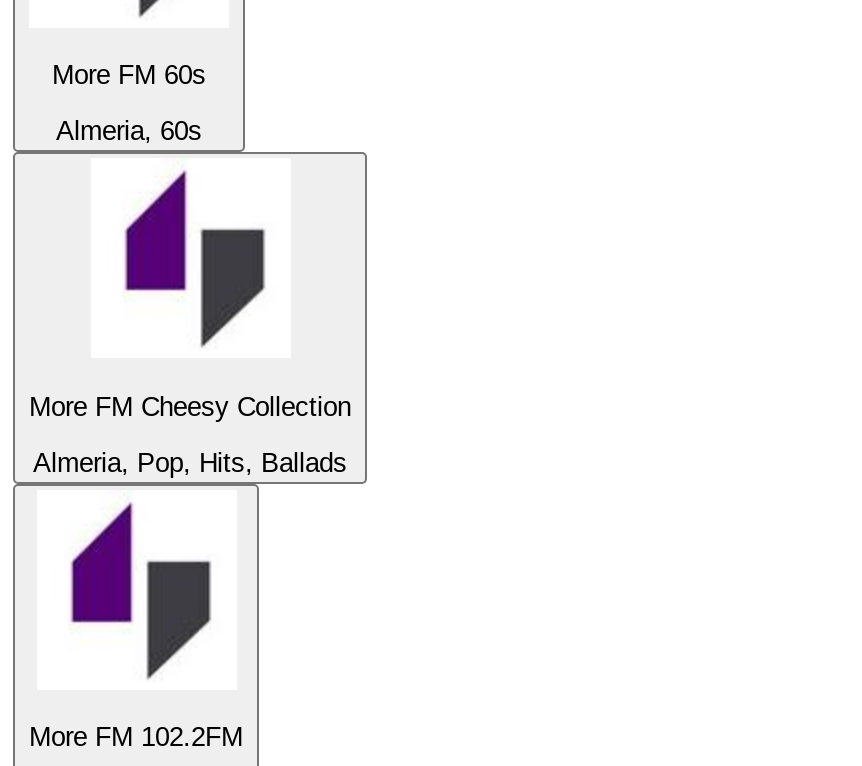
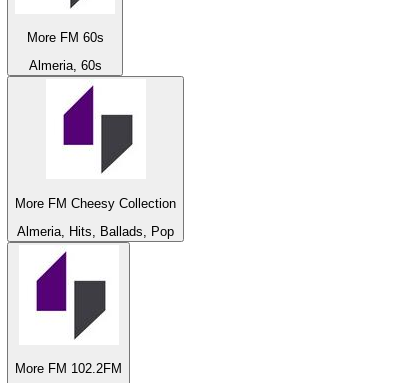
[33,448,347,478] Almeria, Pop, Hits, Ballads -> [17,224,174,239] Almeria, Hits, Ballads, Pop

